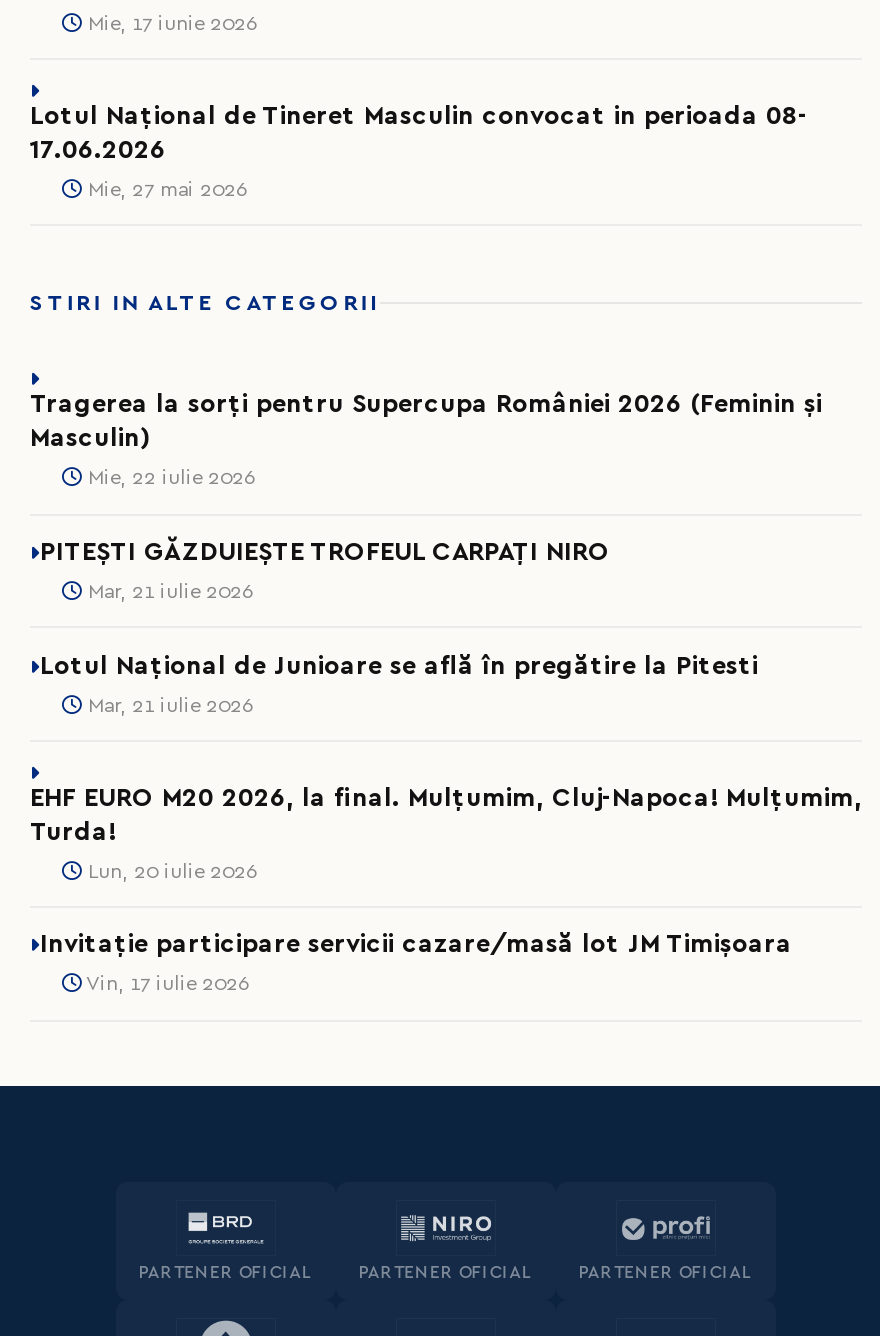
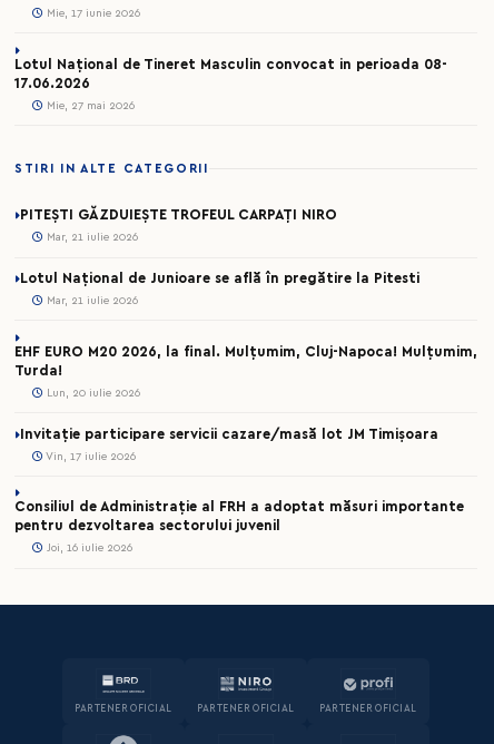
[30,393,822,489] Tragerea la sorți pentru Supercupa României 2026 (Feminin și | Masculin) | Mie, 22 iulie 2026 -> none
moved [30,540,862,995] -> [14,209,477,462]: PITEȘTI GĂZDUIEȘTE TROFEUL CARPAȚI NIRO | Mar, 21 iulie 2026 | Lotul Național de Junioare se află în pregătire la Pitesti | ... | Invitație participare servicii cazare/masă lot JM Timișoara | Vin, 17 iulie 2026
none -> [14,501,464,554] Consiliul de Administrație al FRH a adoptat măsuri importante | pentru dezvoltarea sectorului juvenil | Joi, 16 iulie 2026

